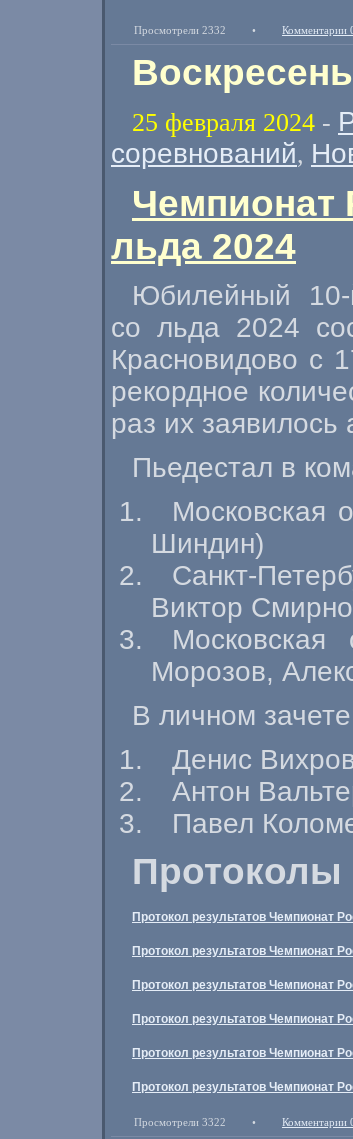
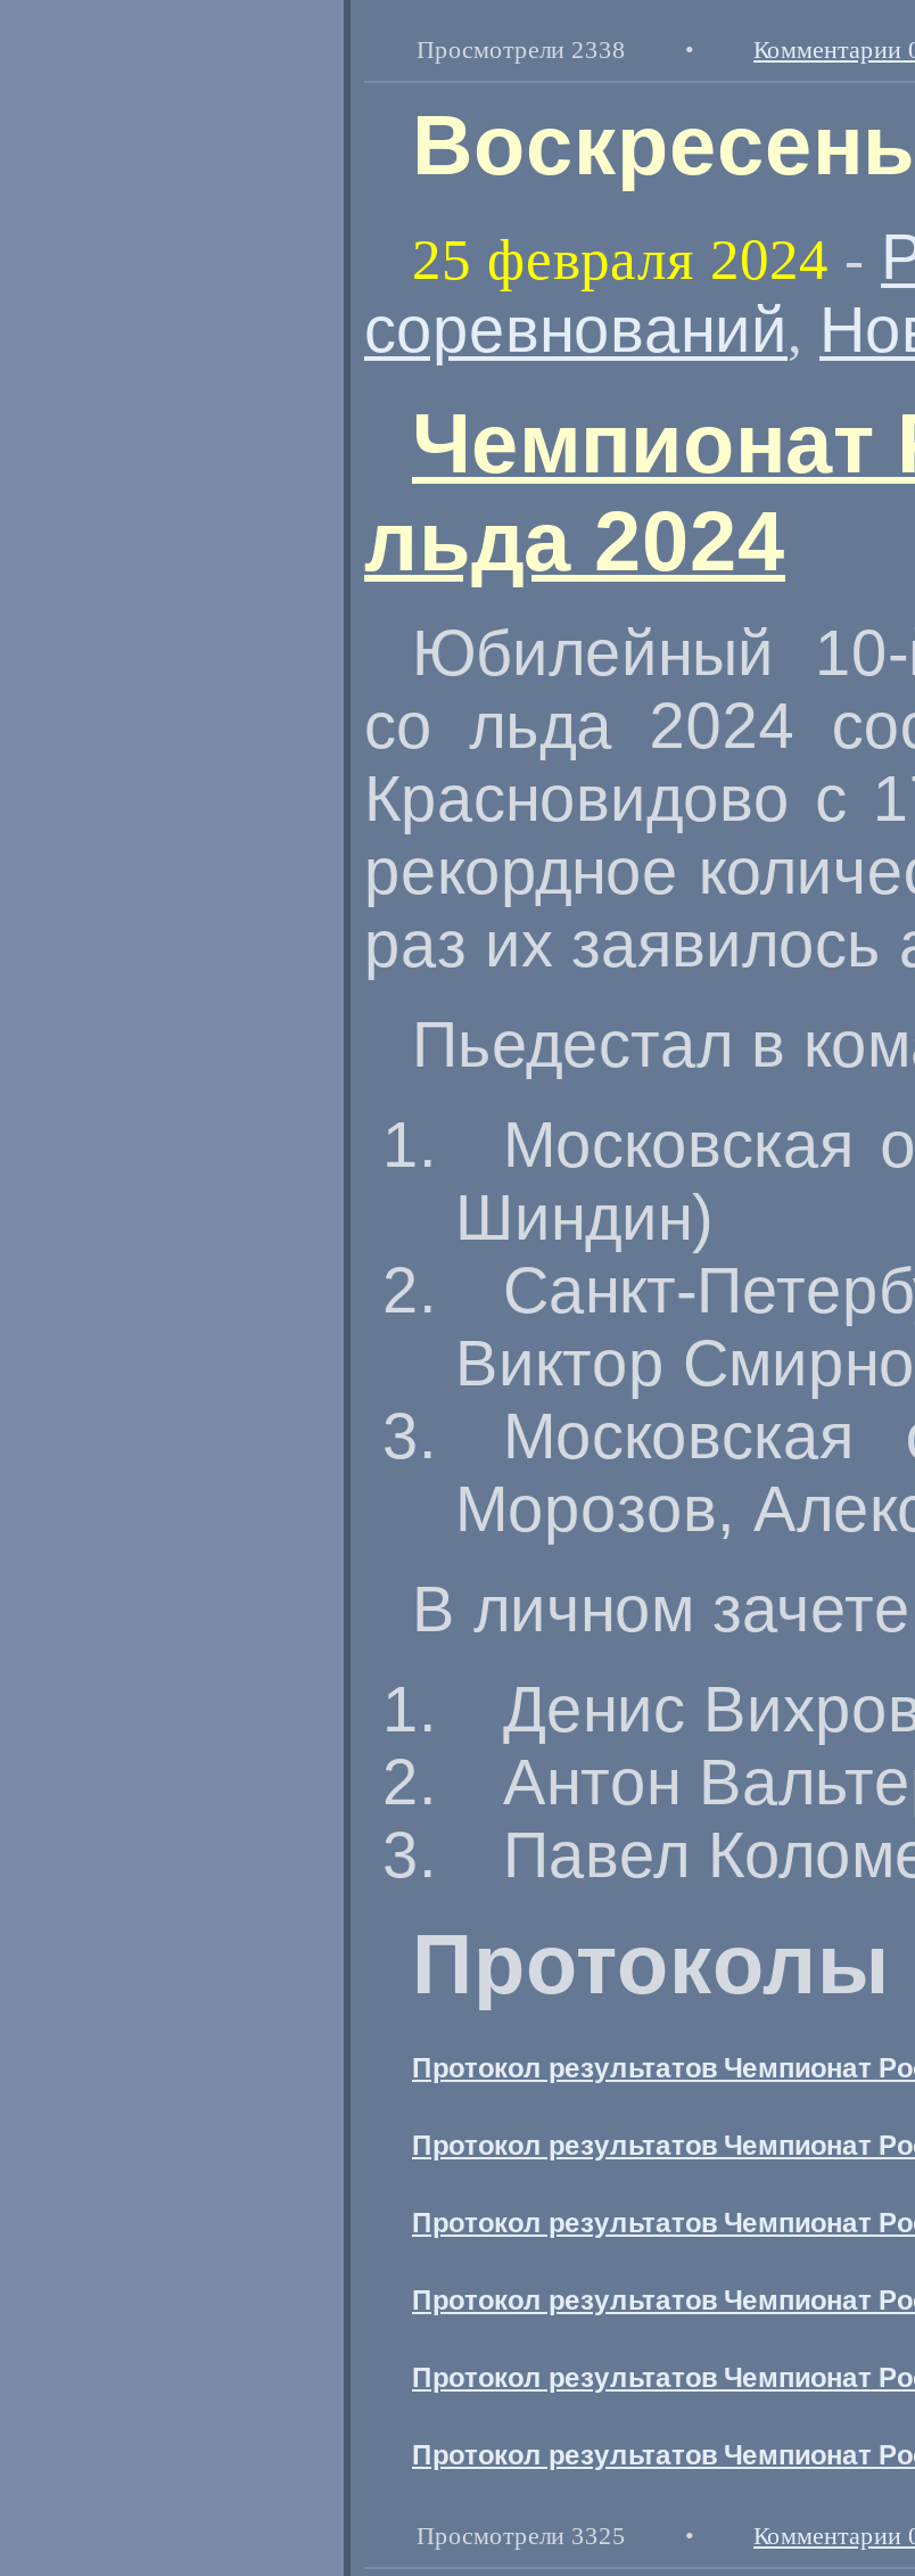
[134,24,226,36] Просмотрели 2332 -> [417,35,626,63] Просмотрели 2338
[134,1116,226,1128] Просмотрели 3322 -> [417,2521,626,2549] Просмотрели 3325

